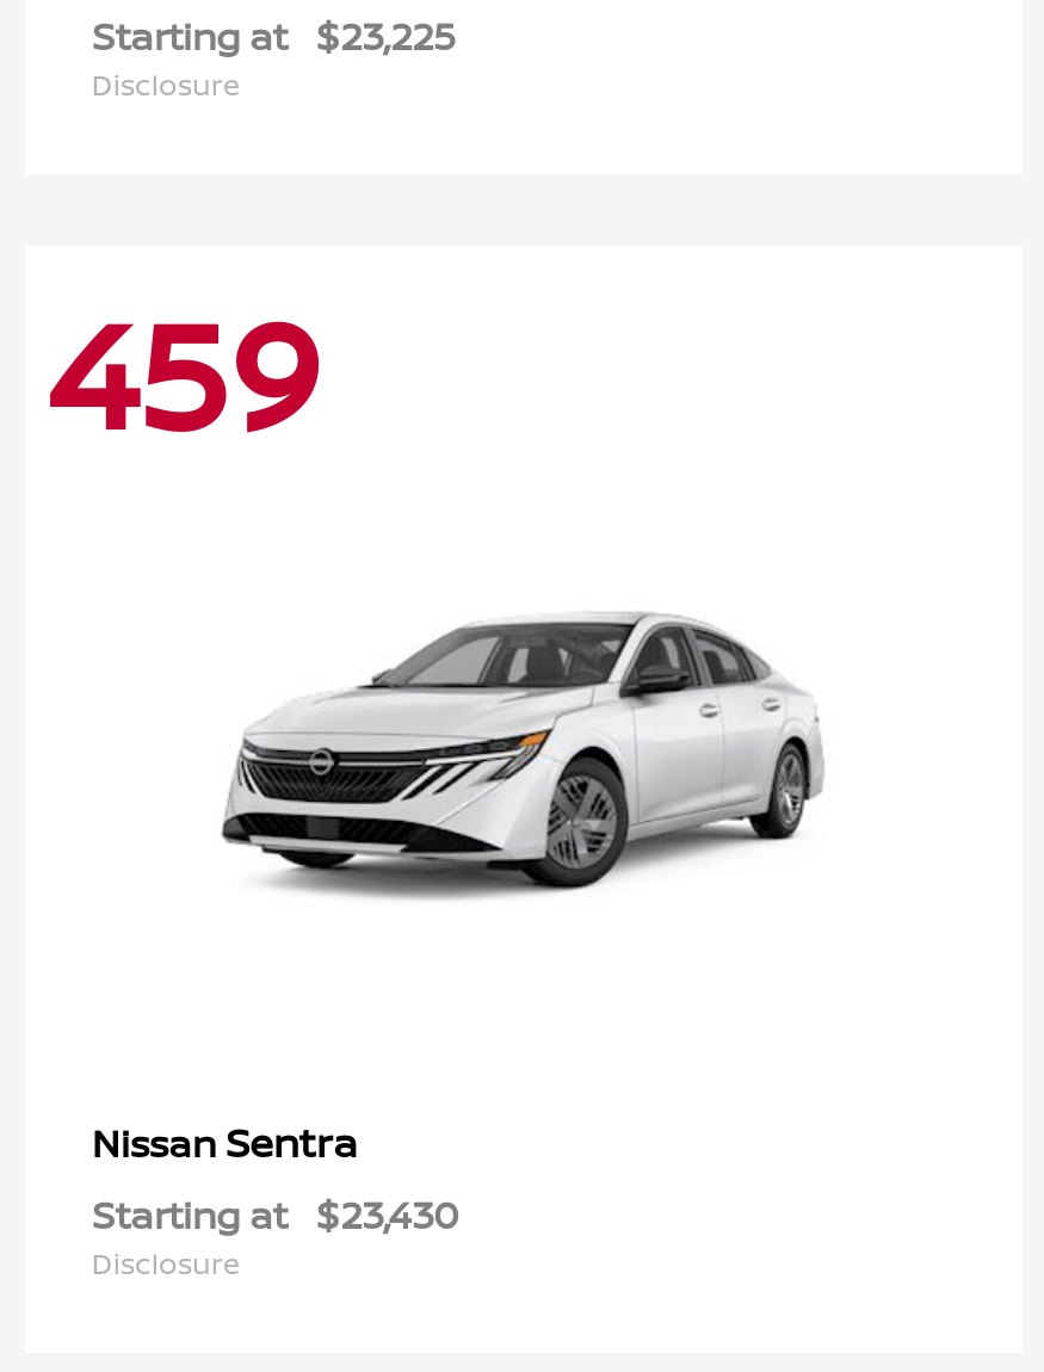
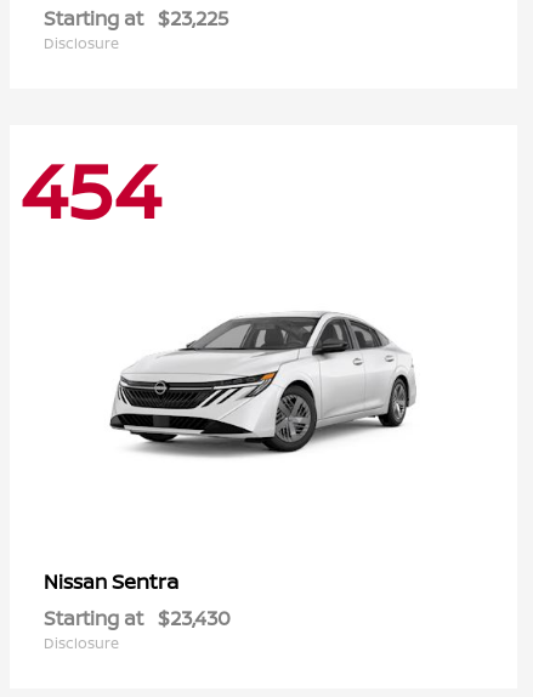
[44,266,321,474] 459 -> [19,135,160,241] 454

